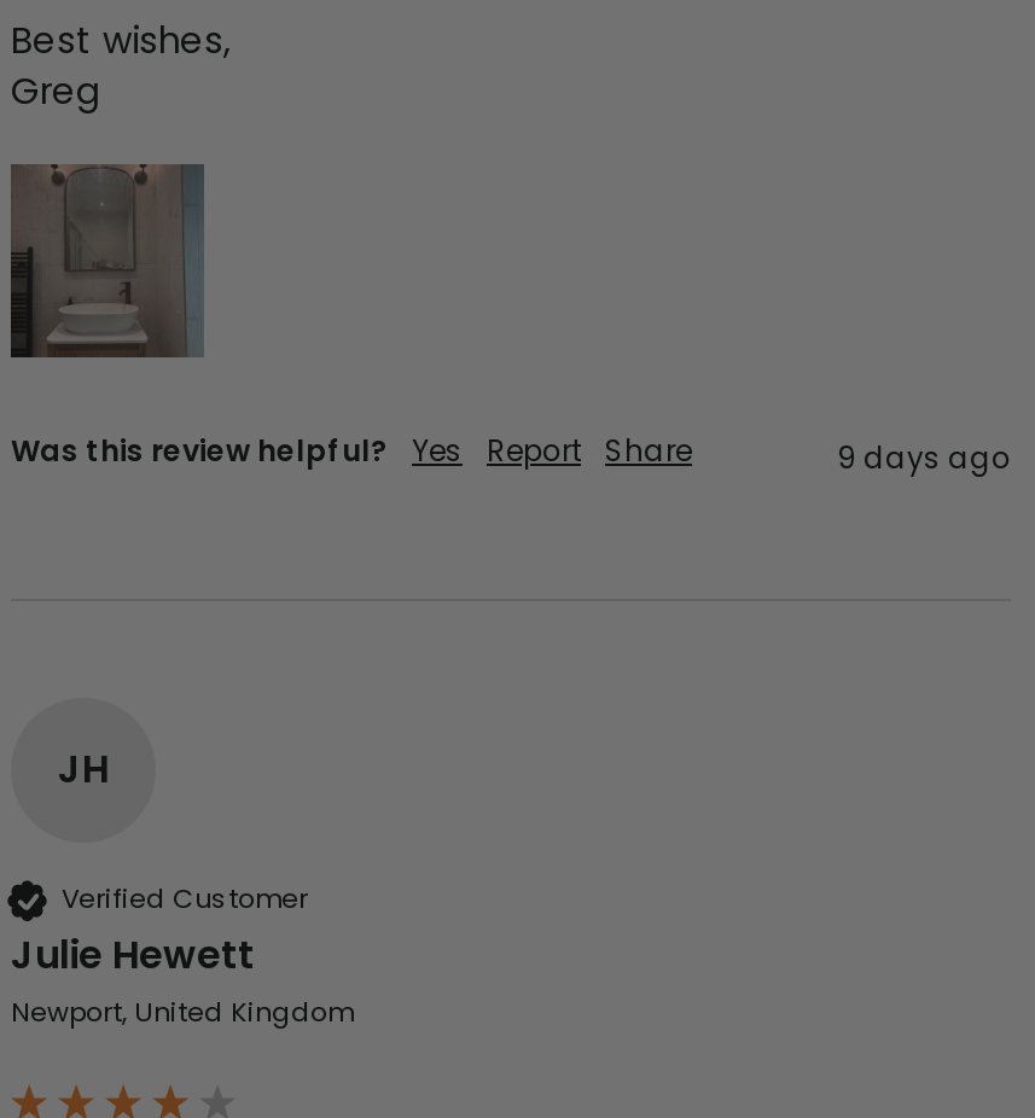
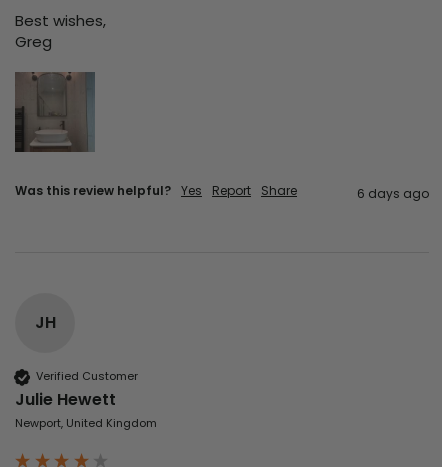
[837,436,1011,477] 9 days ago -> [357,185,429,202] 6 days ago

